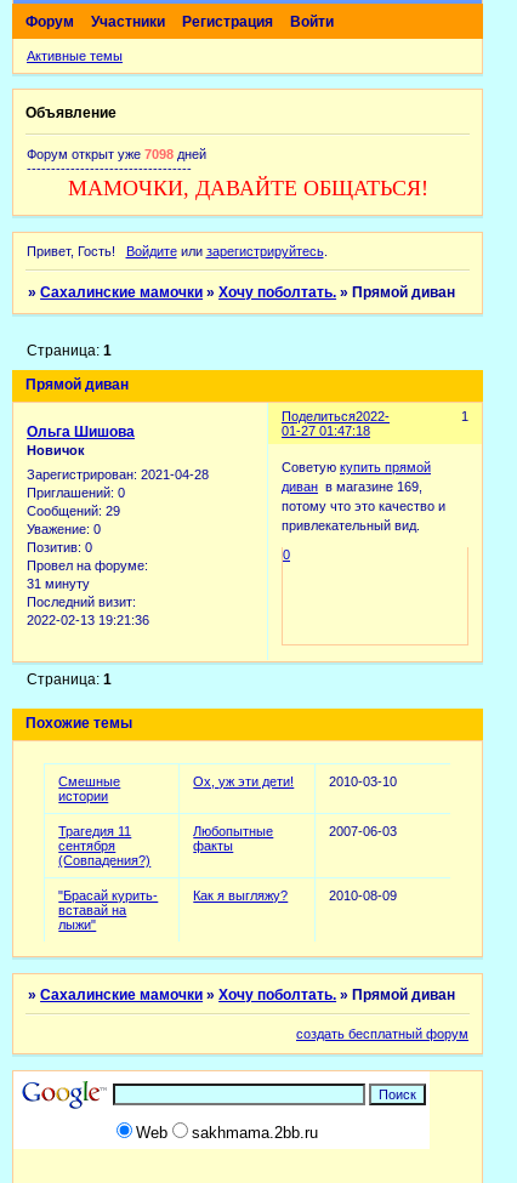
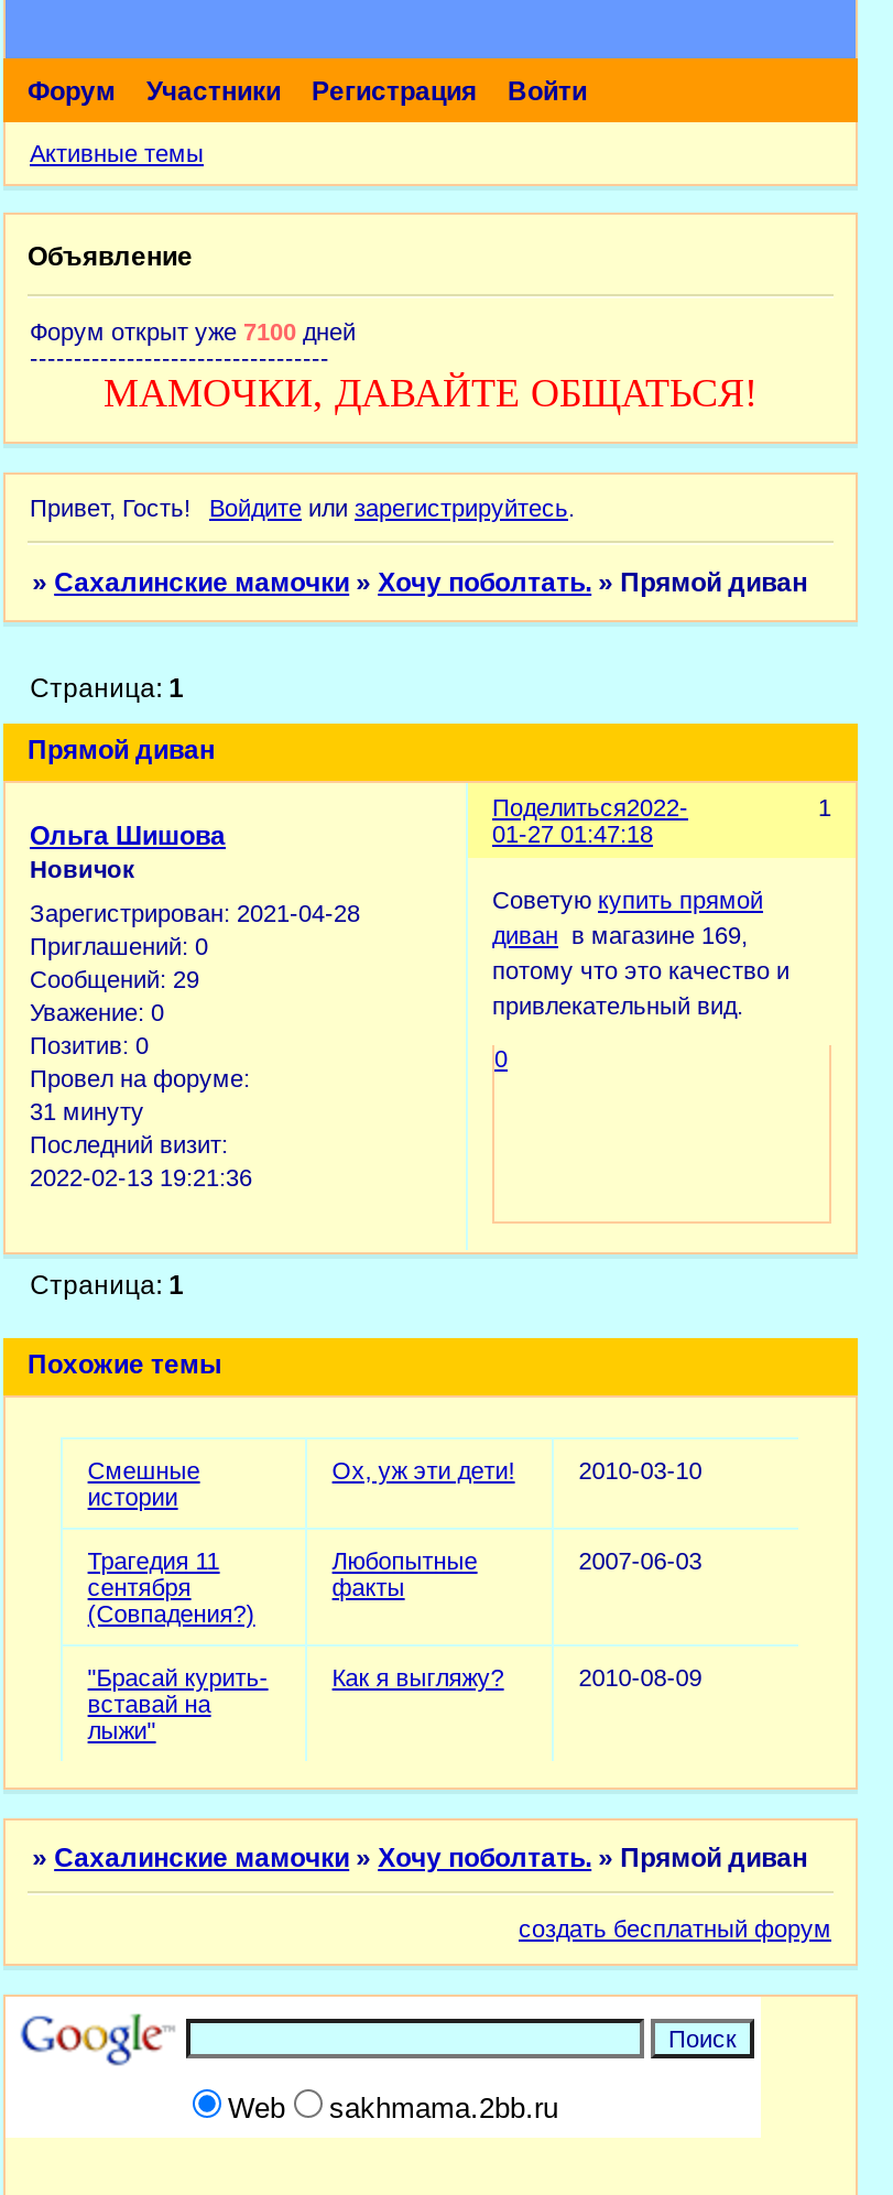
[27,147,206,162] Форум открыт уже 7098 дней -> [30,319,356,345] Форум открыт уже 7100 дней

